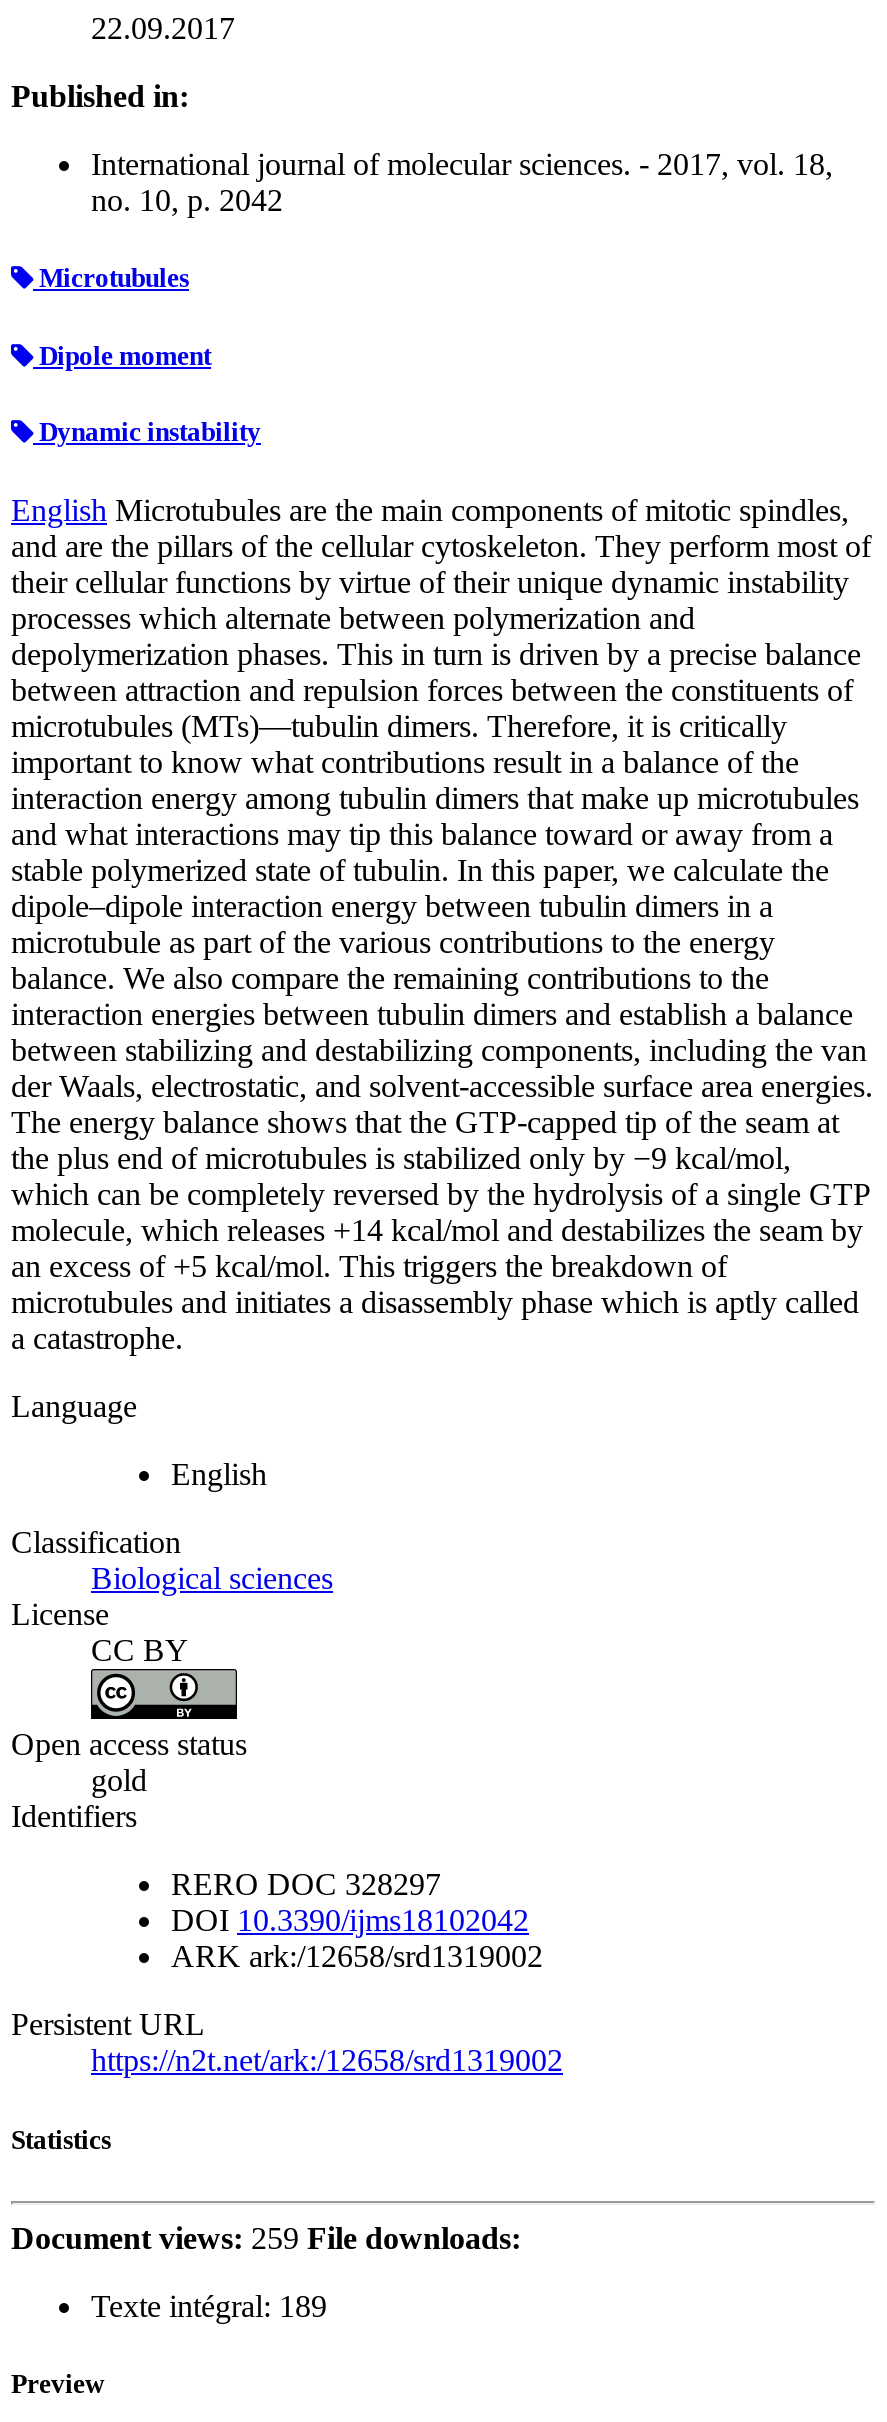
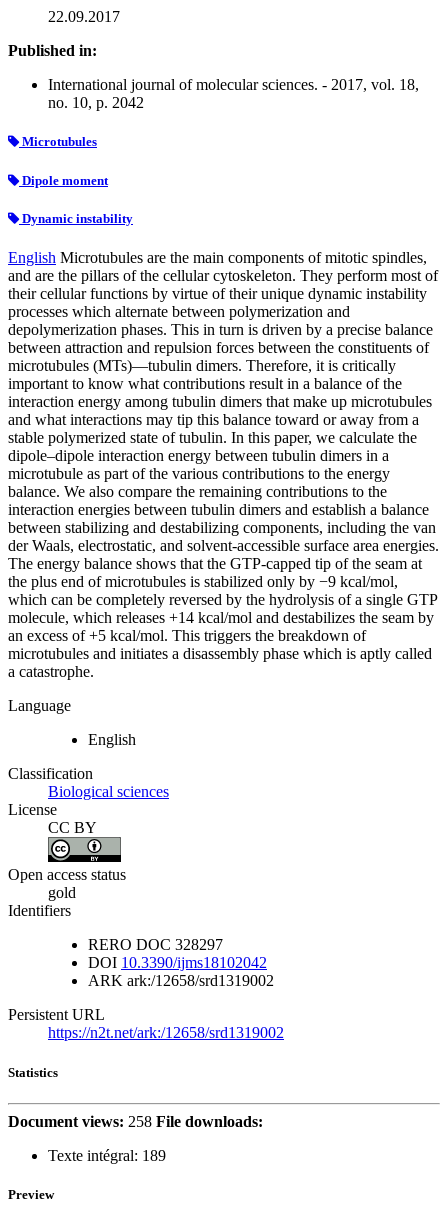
[11,2221,521,2255] Document views: 259 File downloads: -> [8,1113,263,1130] Document views: 258 File downloads:

